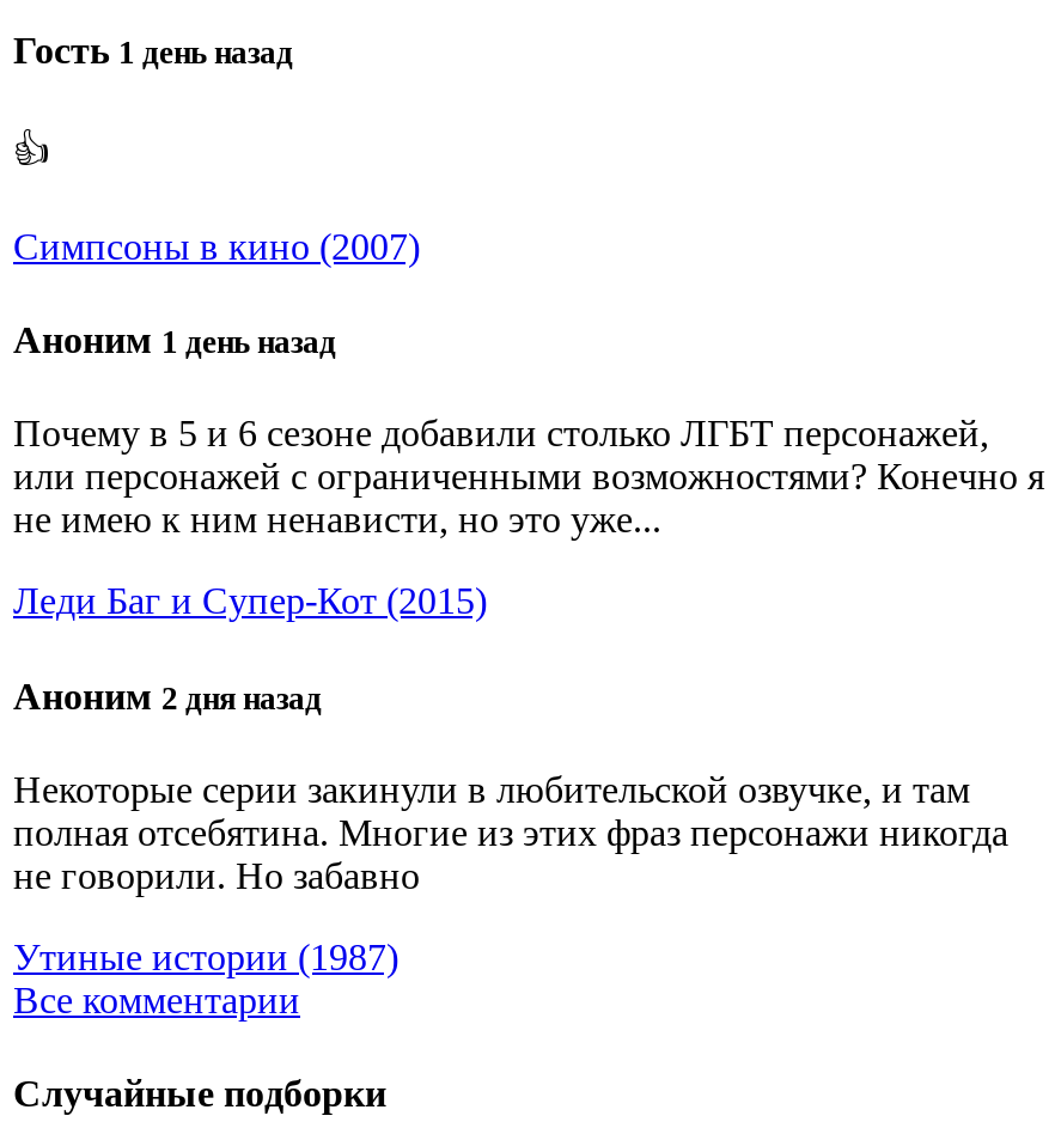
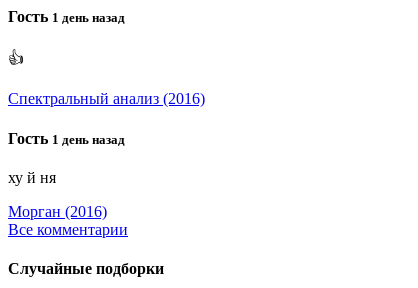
[13,226,1044,977] Симпсоны в кино (2007) | Аноним 1 день назад | Почему в 5 и 6 сезоне добавили столько ЛГБТ персонажей, | или персонажей с ограниченными возможностями? Конечно я | не имею к ним ненависти, но это уже... | Леди Баг и Супер-Кот (2015) | Аноним 2 дня назад | Некоторые серии закинули в любительской озвучке, и там | полная отсебятина. Многие из этих фраз персонажи никогда | не говорили. Но забавно | Утиные истории (1987) -> [8,90,205,220] Спектральный анализ (2016) | Гость 1 день назад | ху й ня | Морган (2016)

